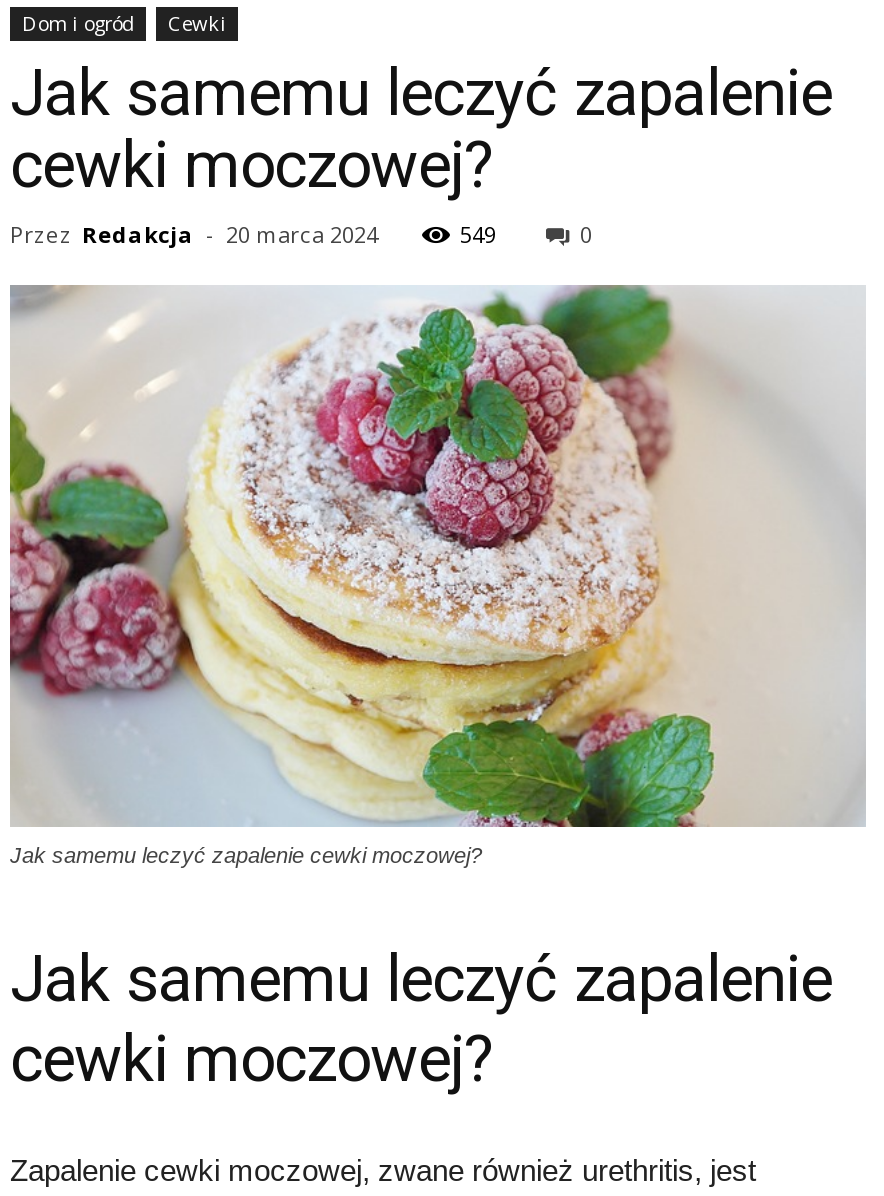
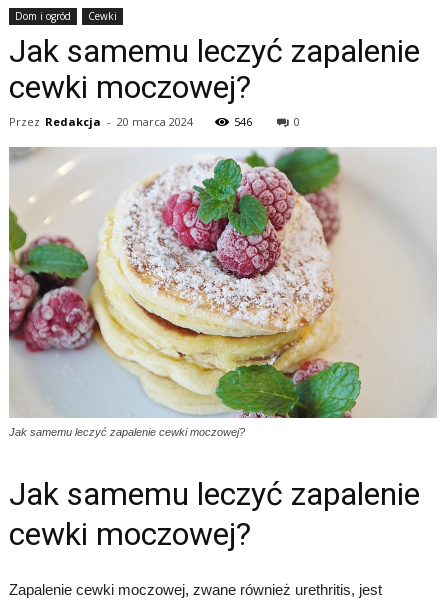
[460,219,496,249] 549 -> [234,114,252,129] 546

